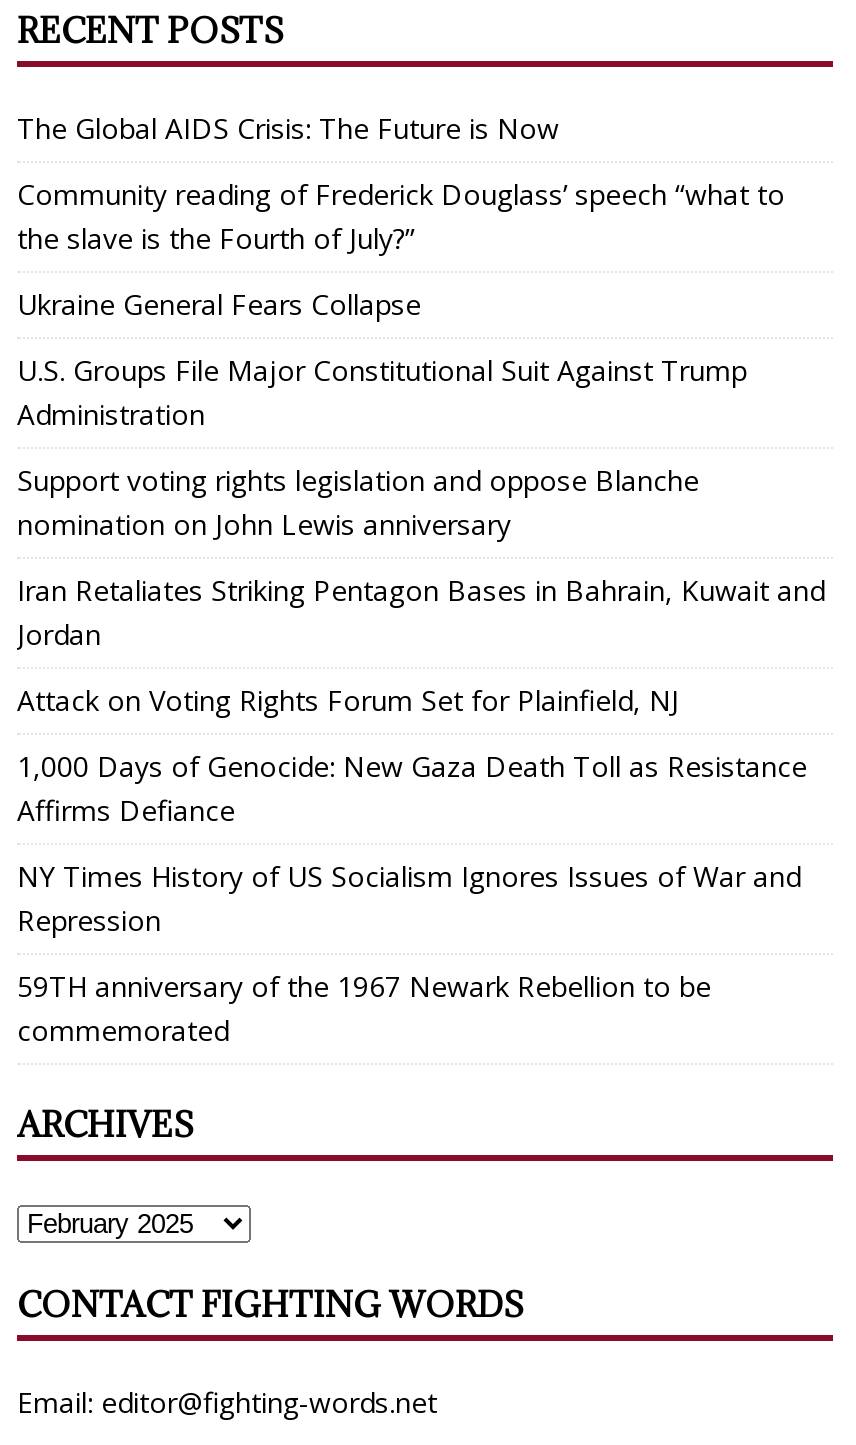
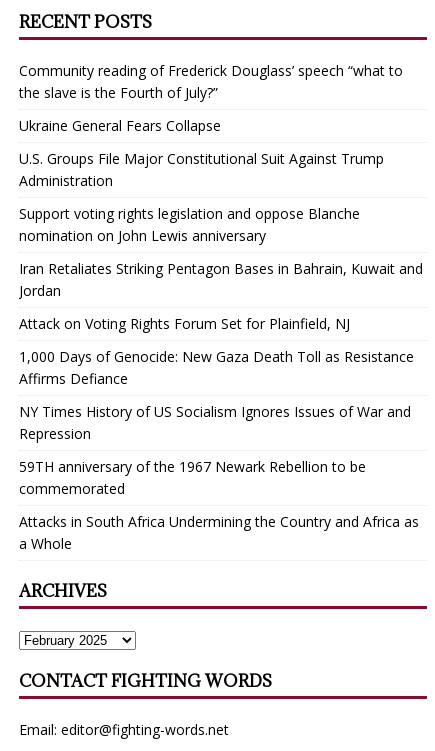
[17,109,559,147] The Global AIDS Crisis: The Future is Now -> none
moved [17,175,825,1049] -> [19,61,423,498]: Community reading of Frederick Douglass’ speech “what to | the slave is the Fourth of July?” | Ukraine General Fears Collapse | ... | 59TH anniversary of the 1967 Newark Rebellion to be | commemorated
none -> [19,512,419,553] Attacks in South Africa Undermining the Country and Africa as | a Whole

